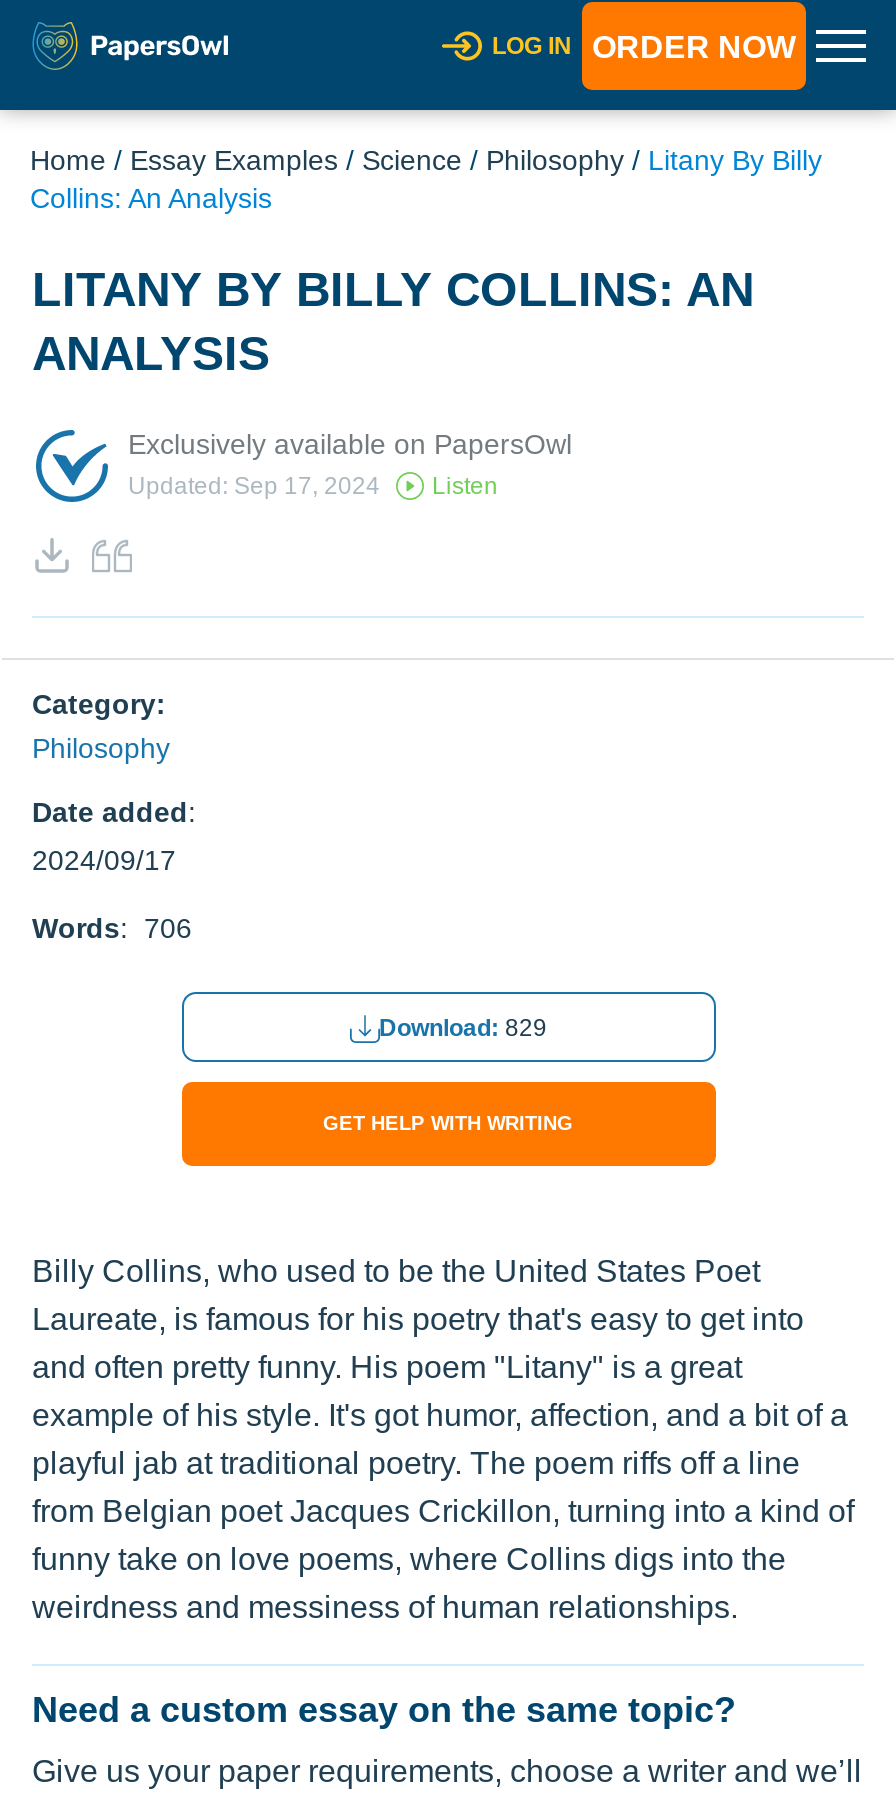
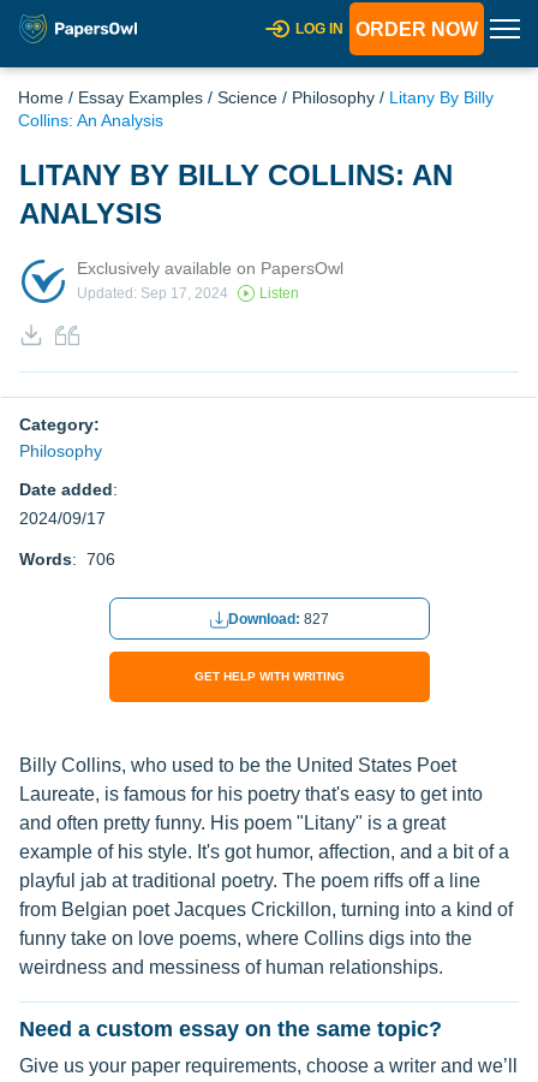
[379,1015,547,1043] Download: 829 -> [228,611,328,628] Download: 827

